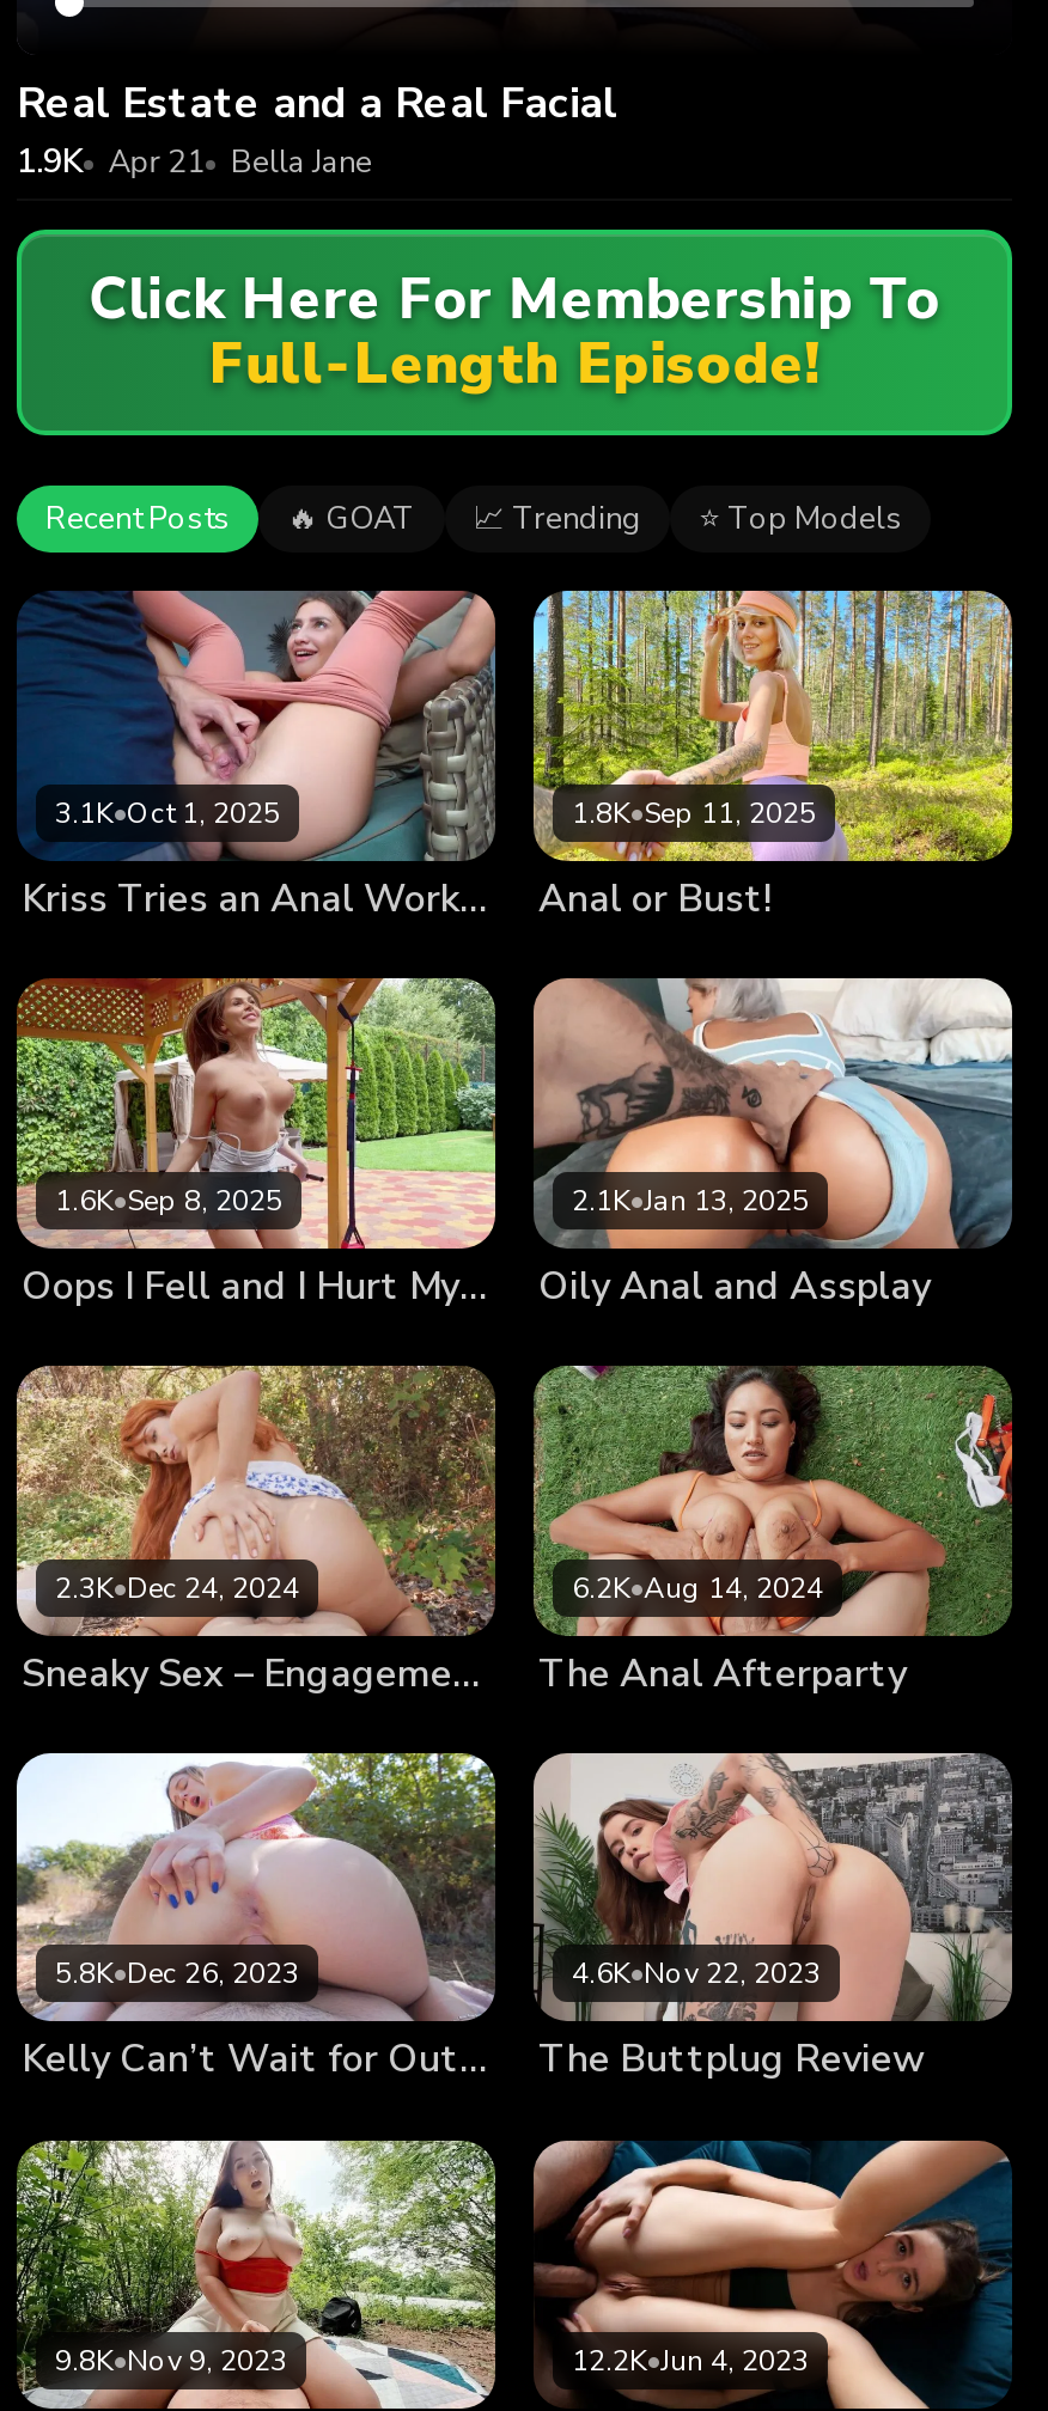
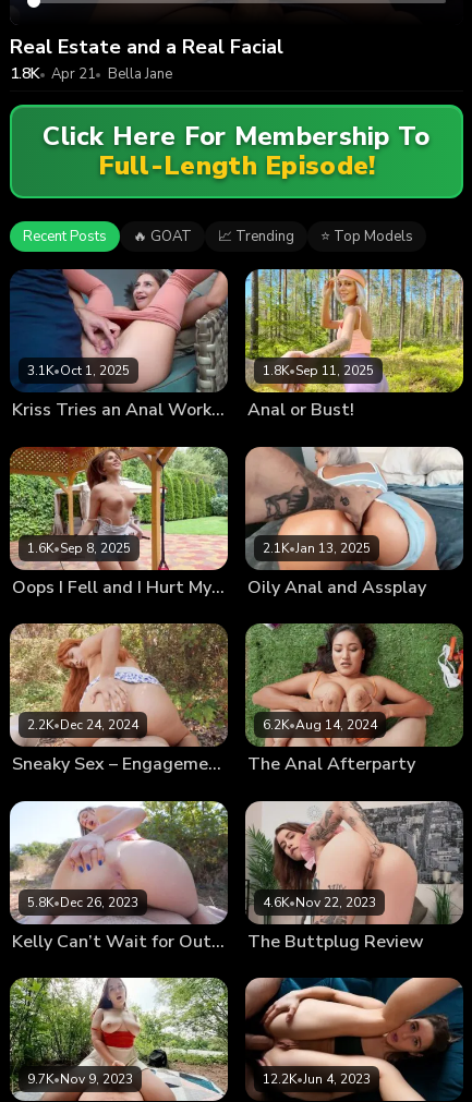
[17,139,372,185] 1.9K Apr 21 Bella Jane -> [10,64,172,84] 1.8K Apr 21 Bella Jane
[55,1568,299,1606] 2.3K•Dec 24, 2024 -> [27,717,138,734] 2.2K•Dec 24, 2024
[55,2342,287,2381] 9.8K•Nov 9, 2023 -> [27,1071,133,1088] 9.7K•Nov 9, 2023

